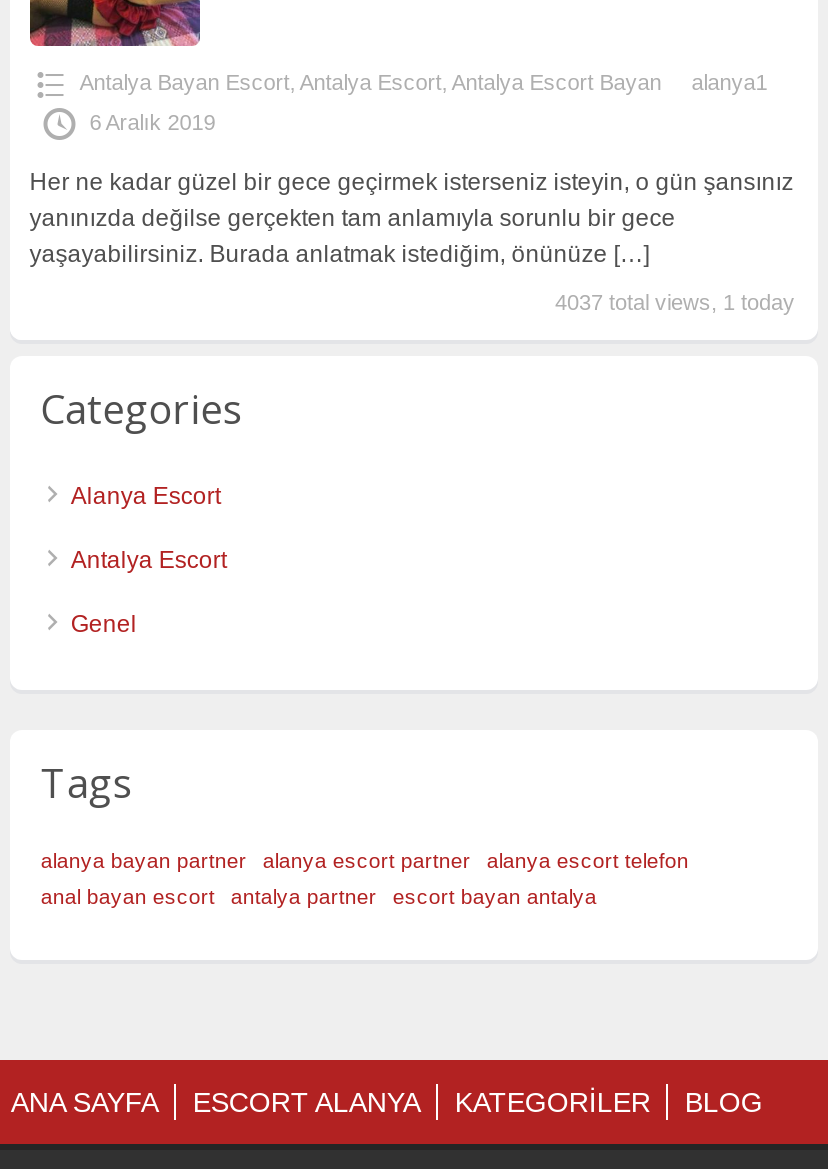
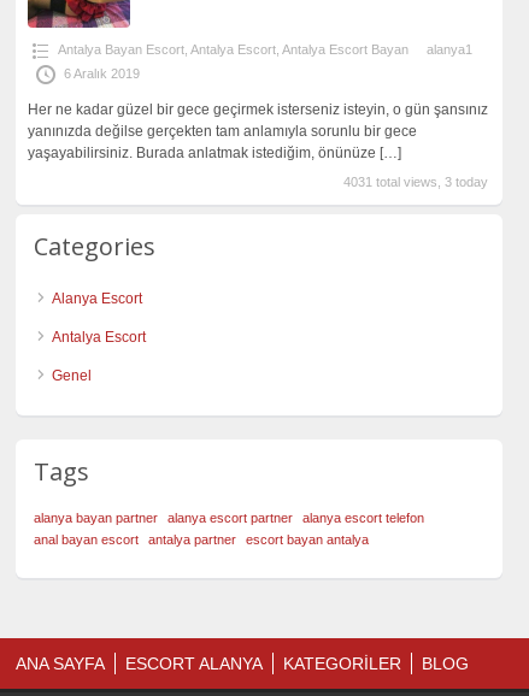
[555,291,795,315] 4037 total views, 1 today -> [344,175,489,190] 4031 total views, 3 today

